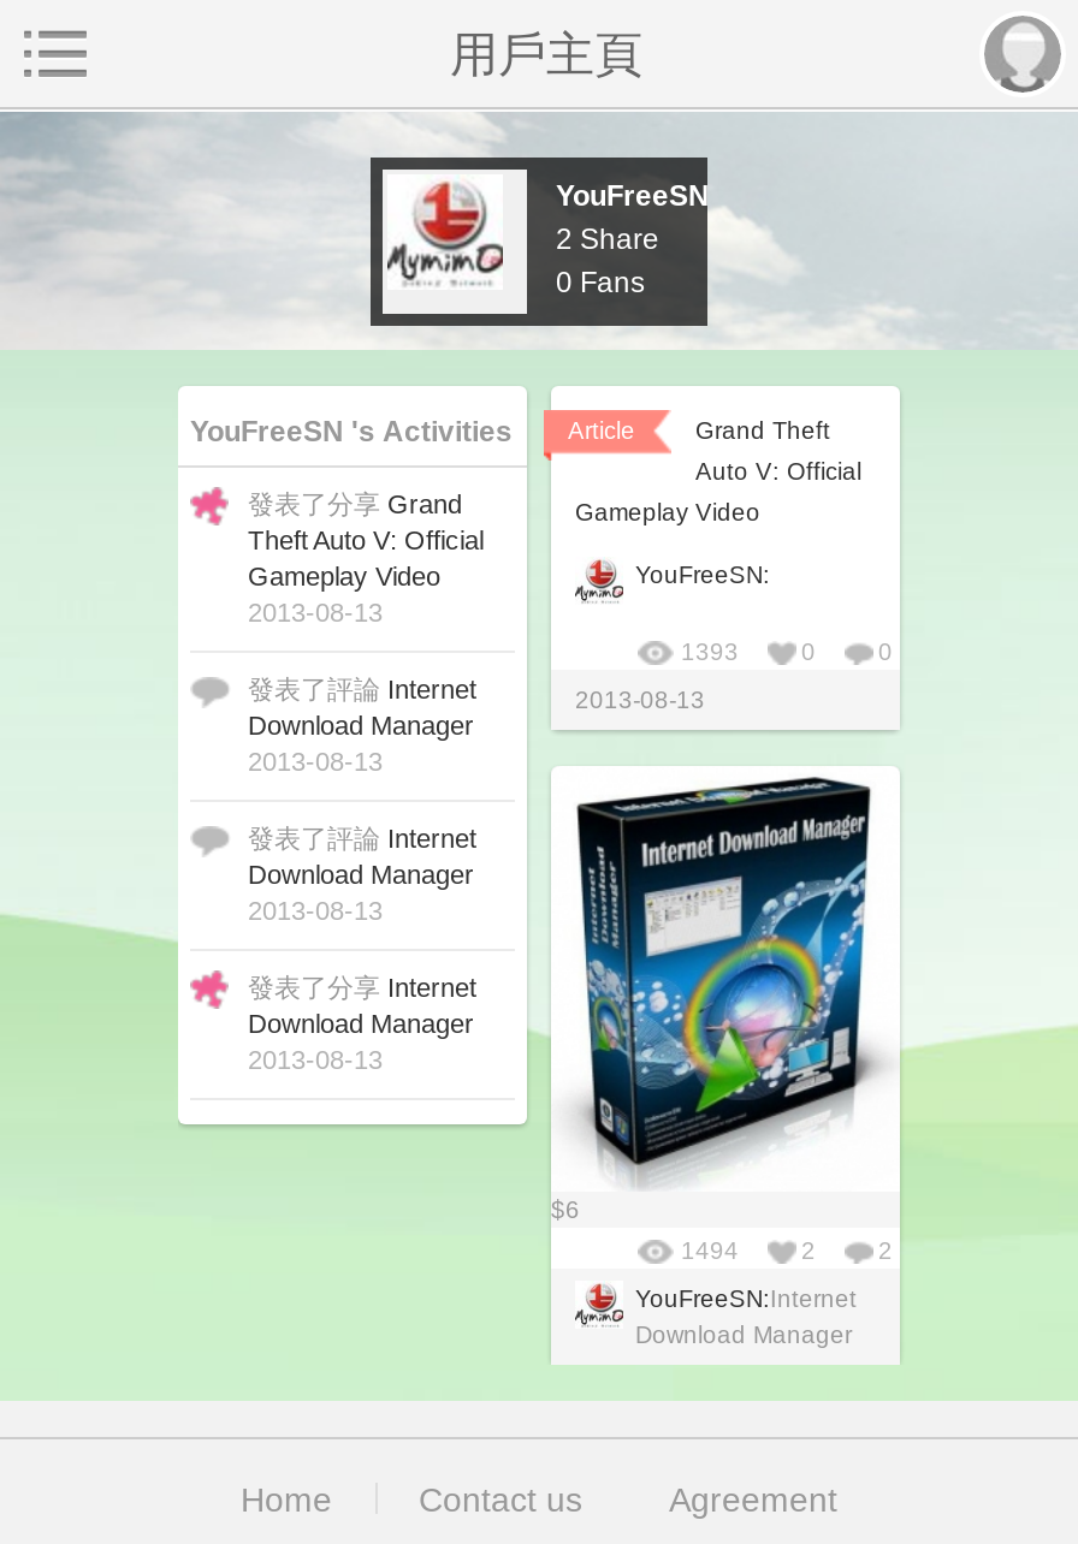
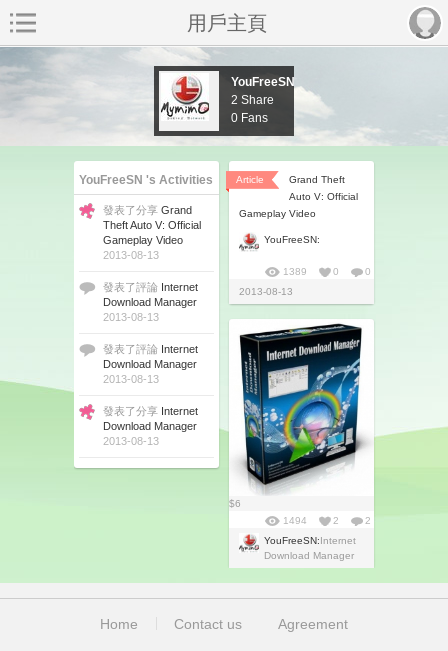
[681,639,739,665] 1393 -> [283,266,307,277] 1389

